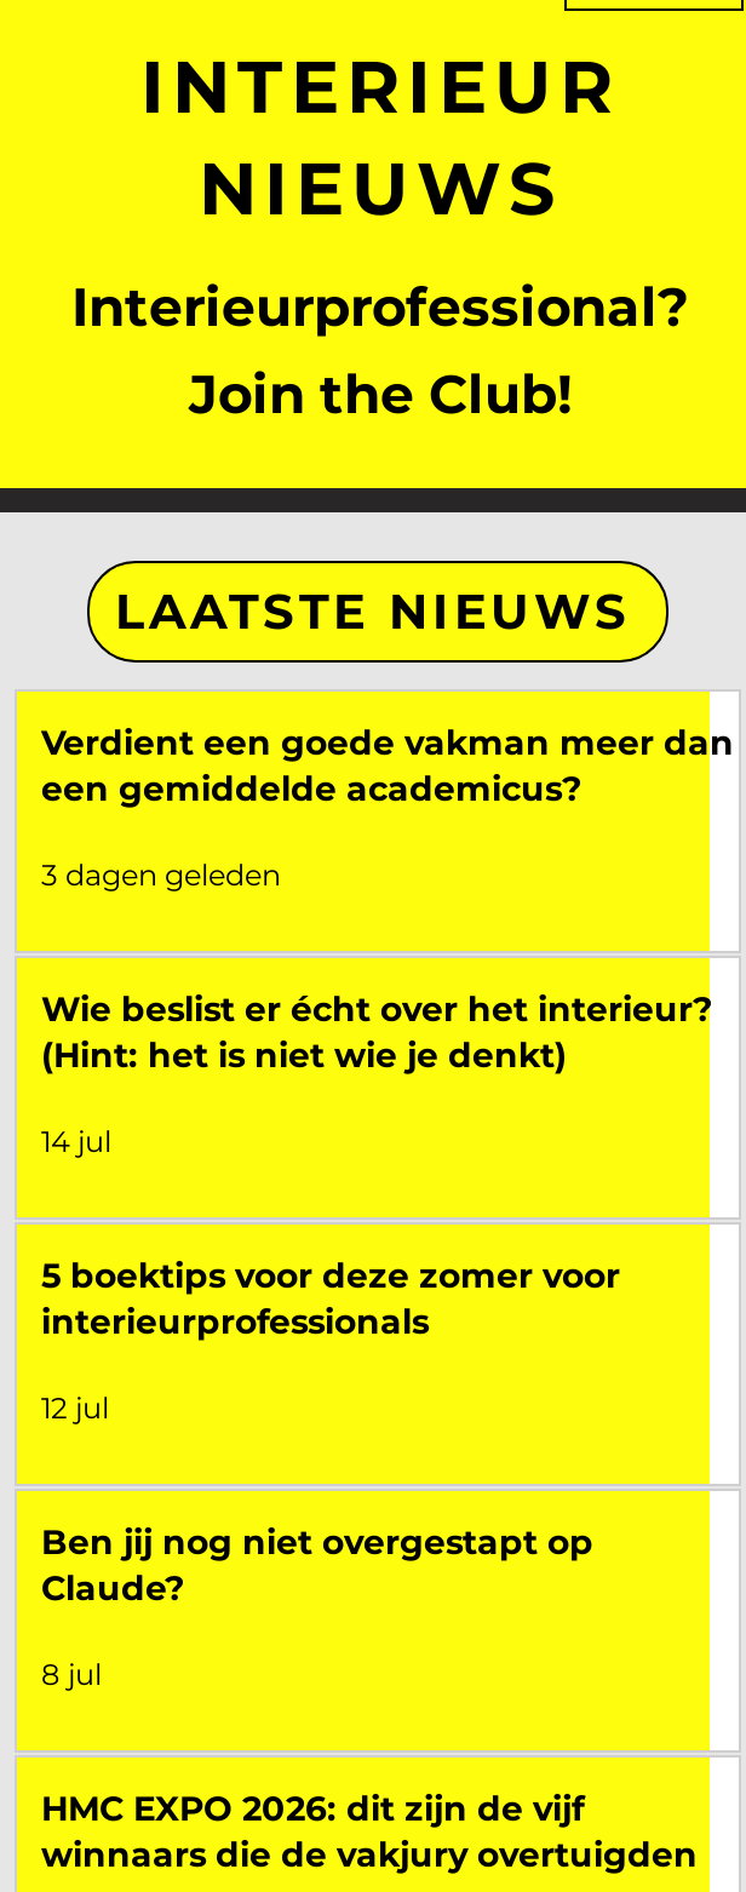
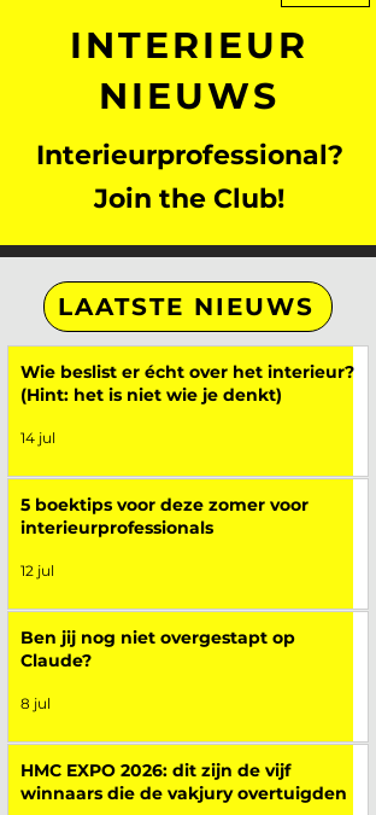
[41,721,734,891] Verdient een goede vakman meer dan | een gemiddelde academicus? | 3 dagen geleden -> none

